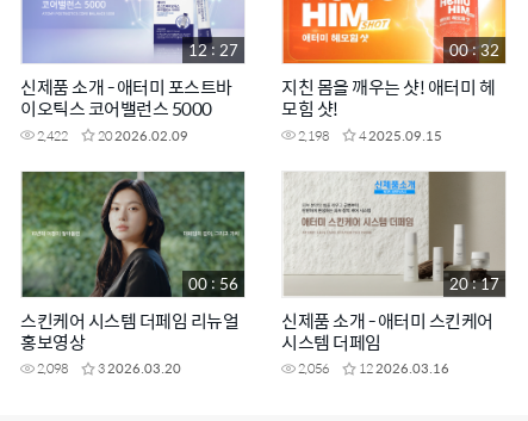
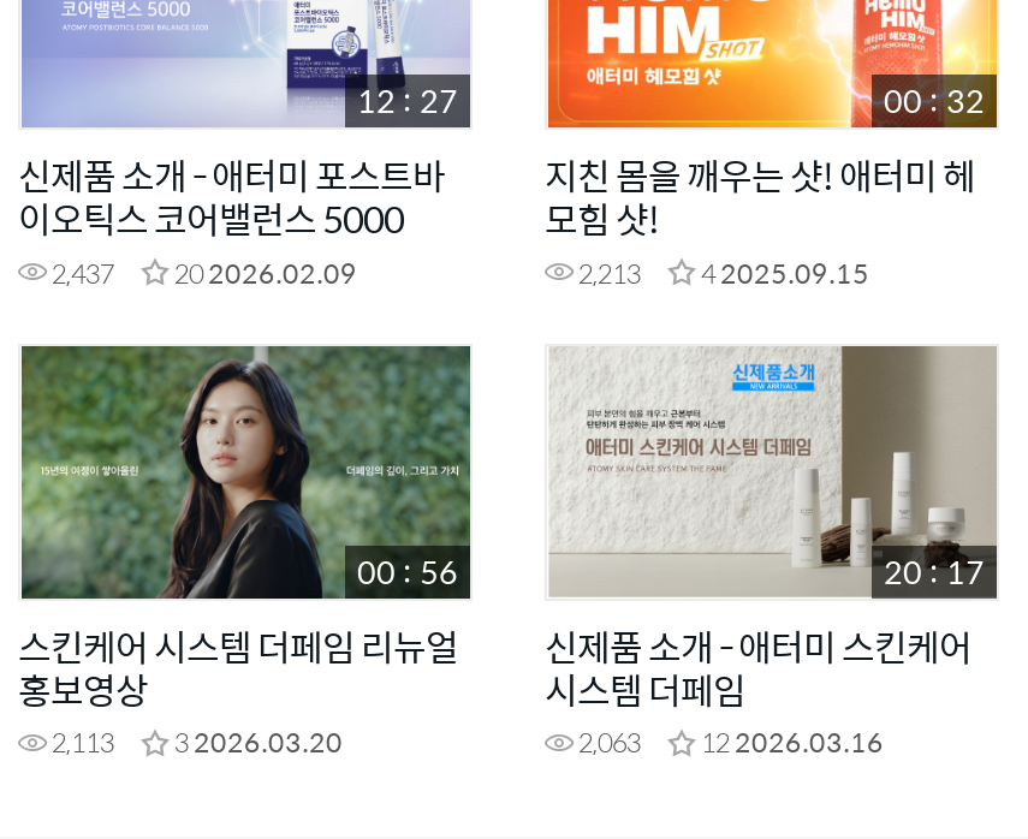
[37,125,188,145] 2,422 20 2026.02.09 -> [52,251,357,292] 2,437 20 2026.02.09
[298,125,442,145] 2,198 4 2025.09.15 -> [578,251,869,292] 2,213 4 2025.09.15
[37,358,181,378] 2,098 3 2026.03.20 -> [52,722,343,763] 2,113 3 2026.03.20
[298,358,449,378] 2,056 12 2026.03.16 -> [578,722,884,763] 2,063 12 2026.03.16

